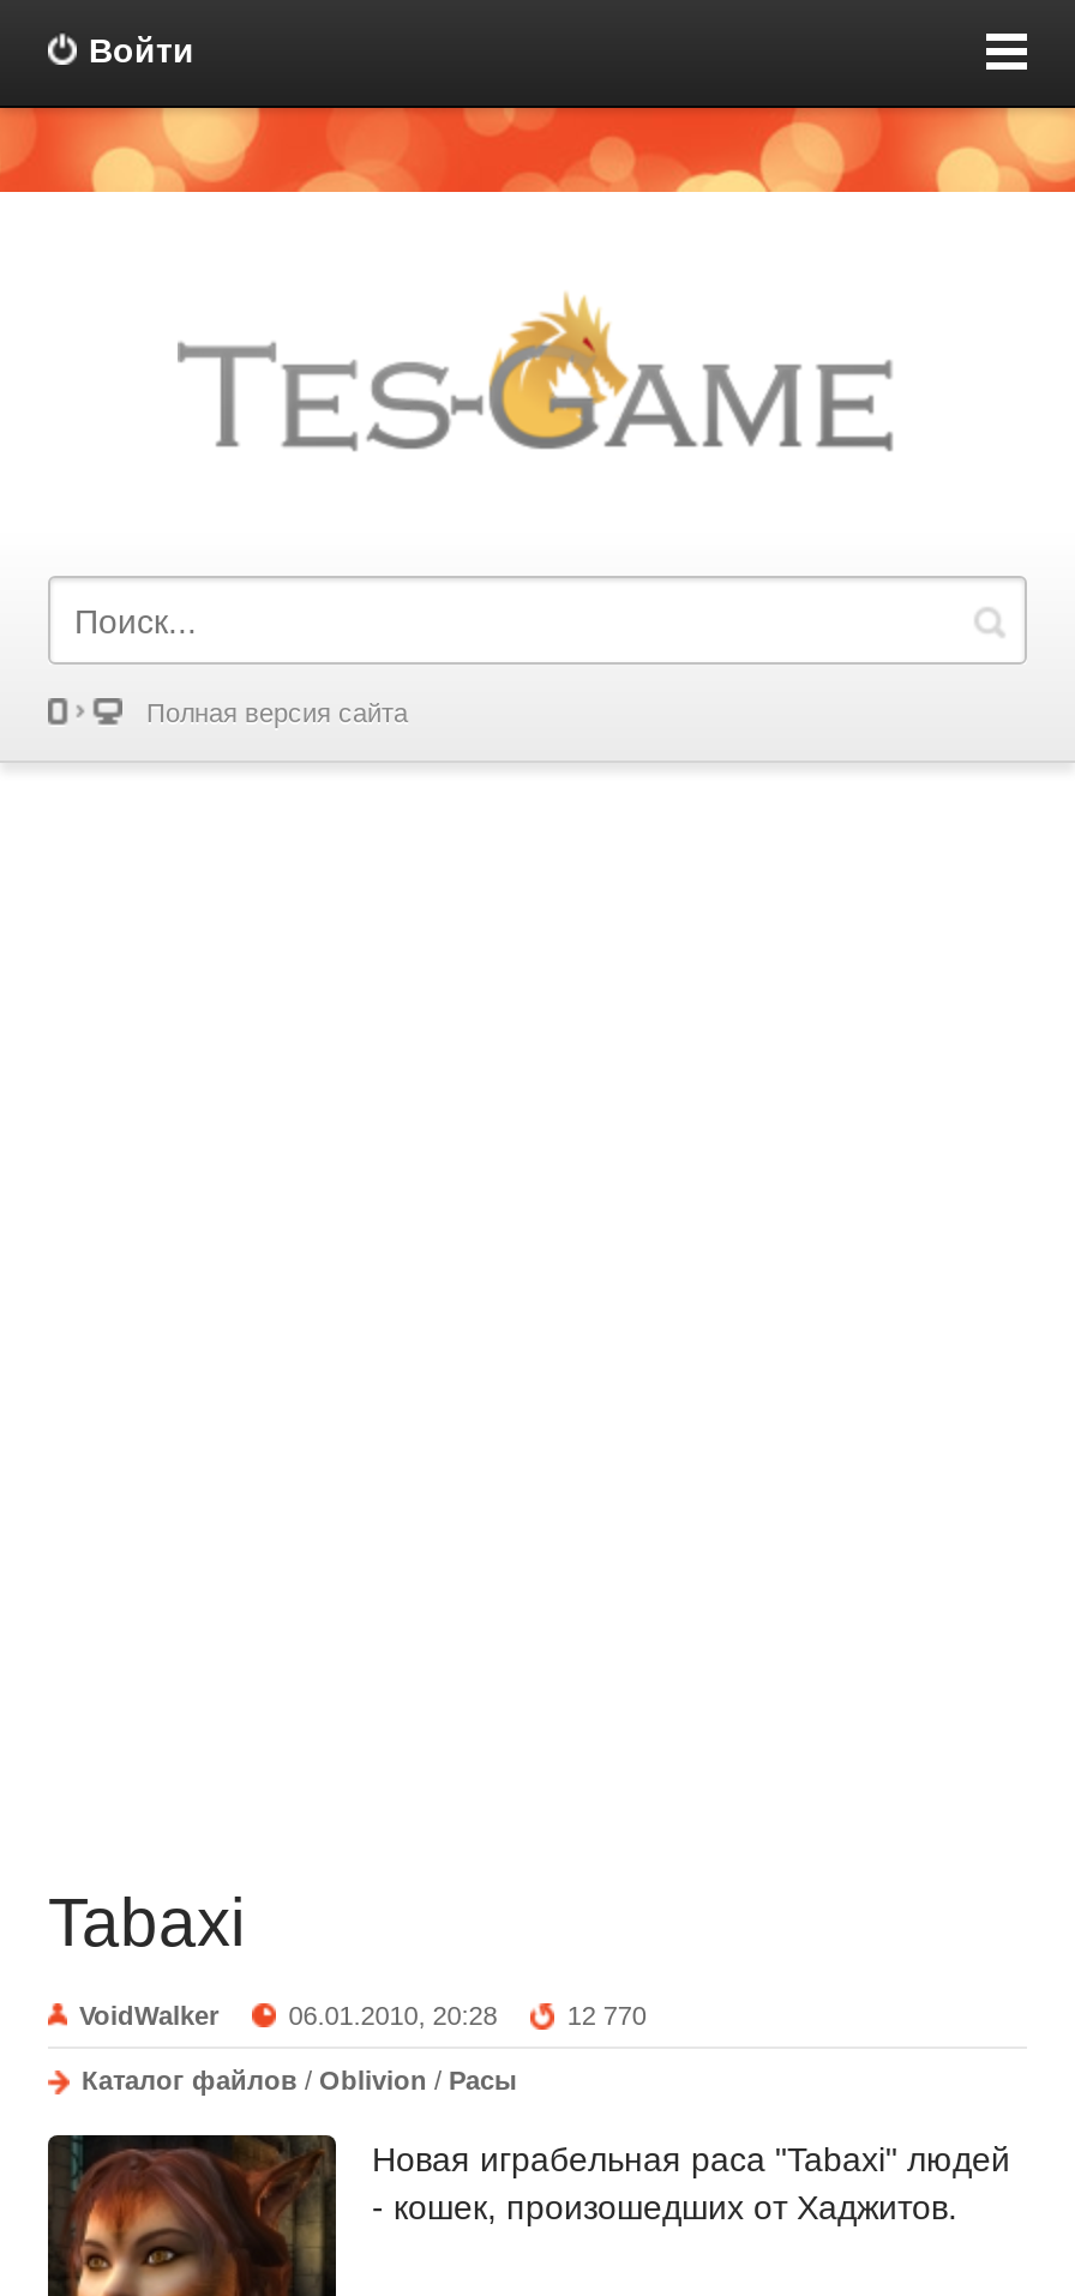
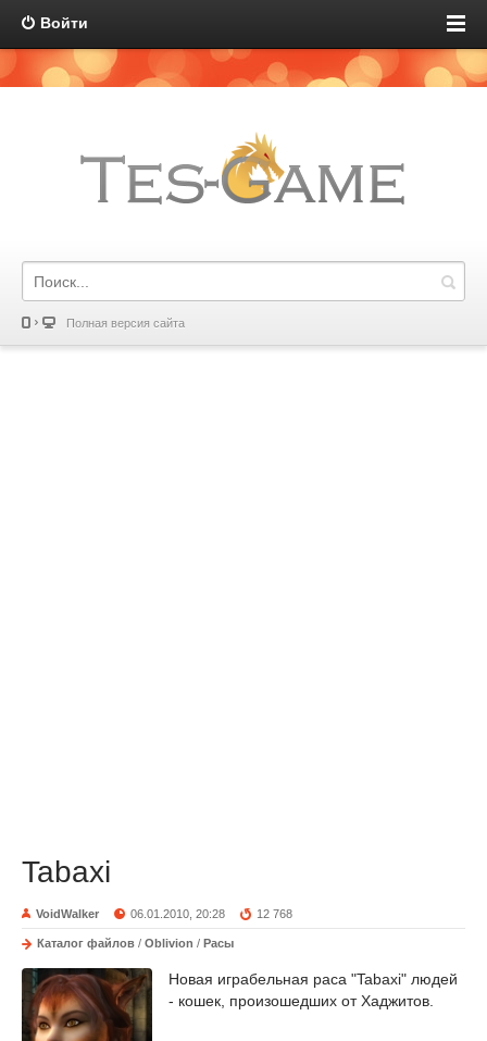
[567,2001,646,2030] 12 770 -> [257,907,293,920] 12 768

